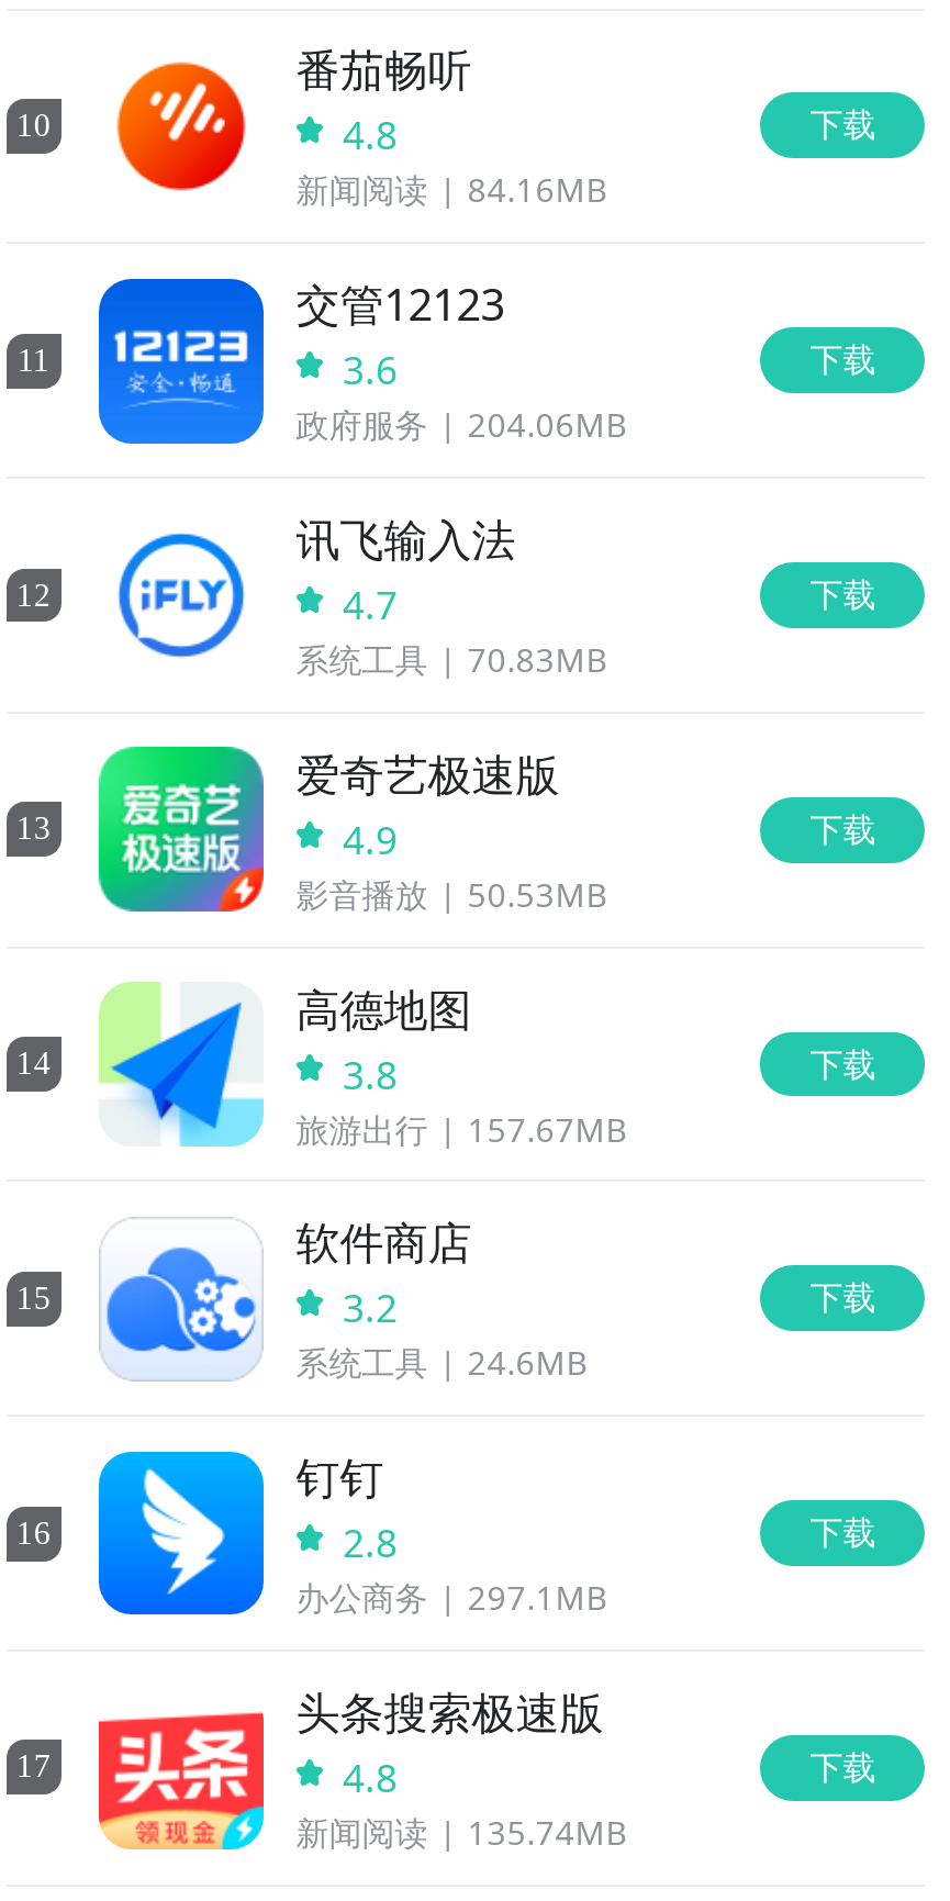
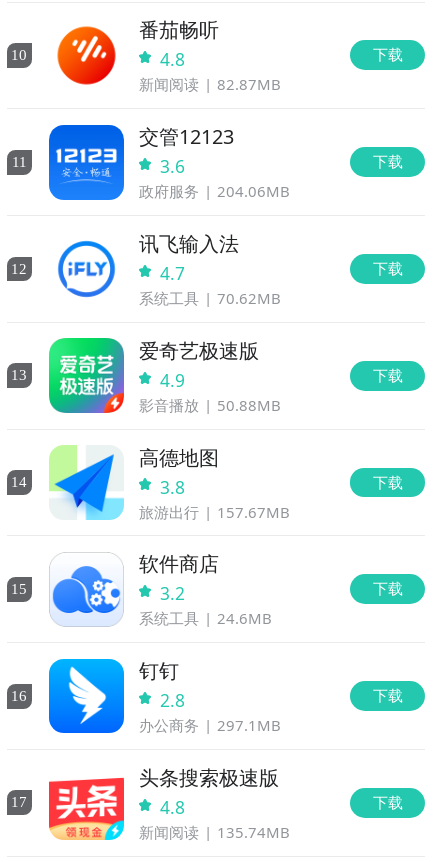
[296,168,608,212] 新闻阅读 84.16MB -> [139,74,281,94] 新闻阅读 82.87MB
[296,637,608,681] 系统工具 70.83MB -> [139,288,281,308] 系统工具 70.62MB
[296,871,608,915] 影音播放 50.53MB -> [139,395,281,415] 影音播放 50.88MB

